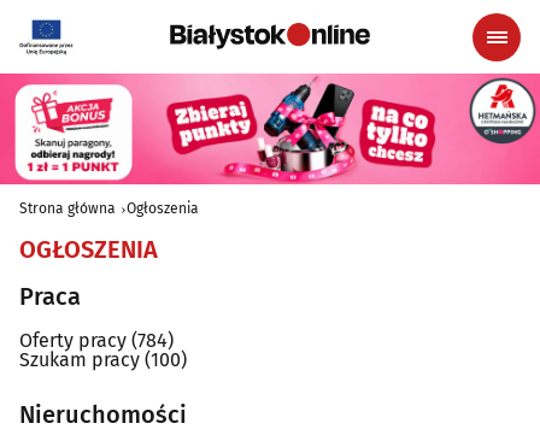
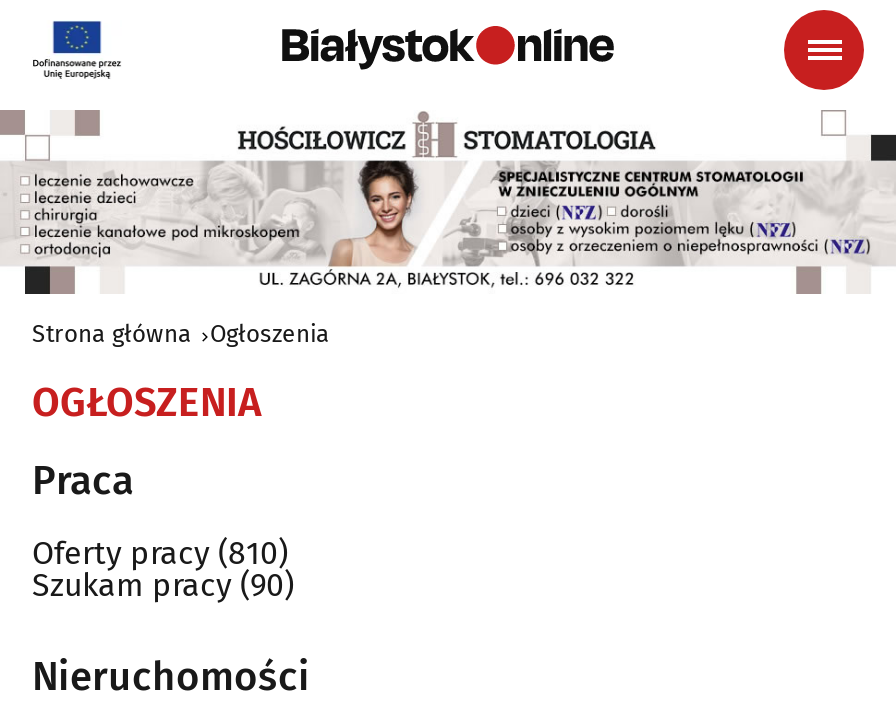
[4,72,536,186] [image] -> [6,110,890,296] [image]
[19,329,174,352] Oferty pracy (784) -> [32,535,288,573] Oferty pracy (810)
[19,349,187,372] Szukam pracy (100) -> [32,567,294,605] Szukam pracy (90)

